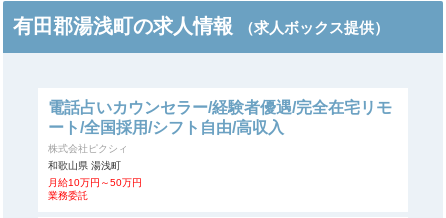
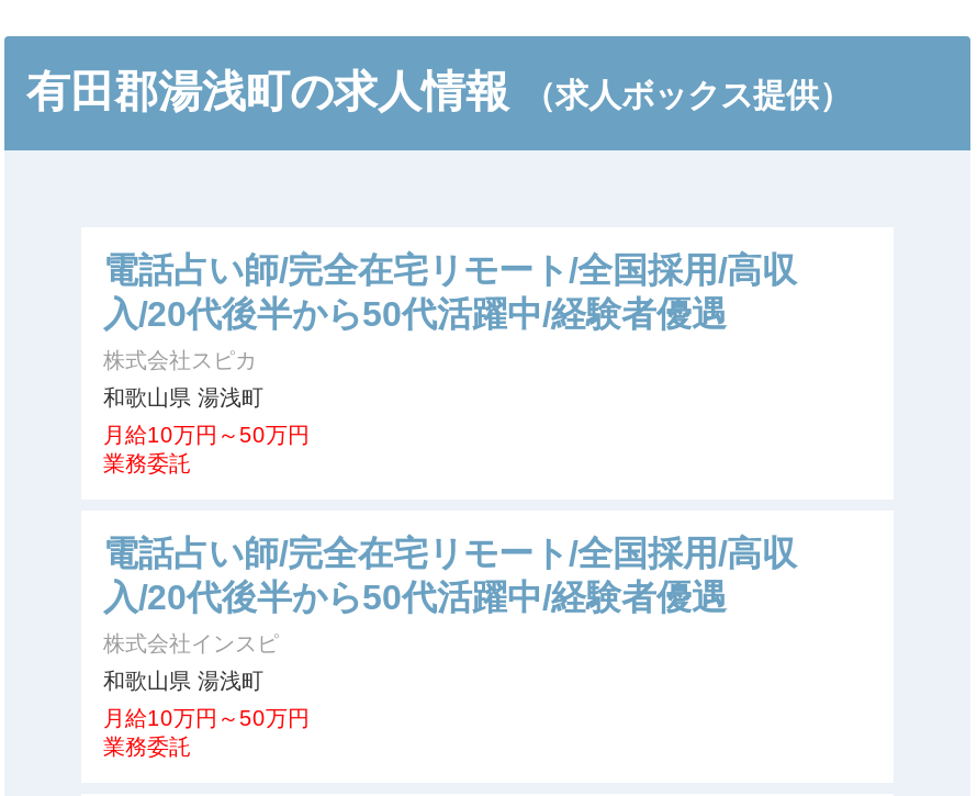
[48,99,392,154] 電話占いカウンセラー/経験者優遇/完全在宅リモ | ート/全国採用/シフト自由/高収入 | 株式会社ピクシィ -> [103,251,797,655] 電話占い師/完全在宅リモート/全国採用/高収 | 入/20代後半から50代活躍中/経験者優遇 | 株式会社スピカ | 和歌山県 湯浅町 | 月給10万円～50万円 | 業務委託 | 電話占い師/完全在宅リモート/全国採用/高収 | 入/20代後半から50代活躍中/経験者優遇 | 株式会社インスピ

